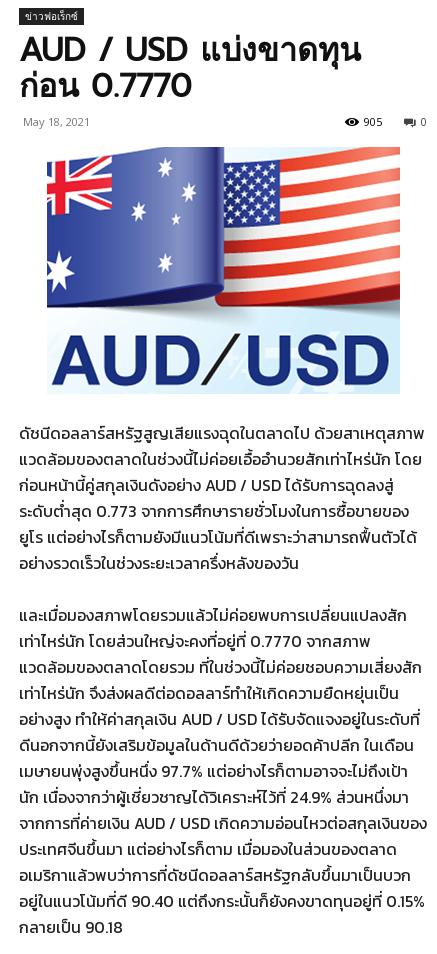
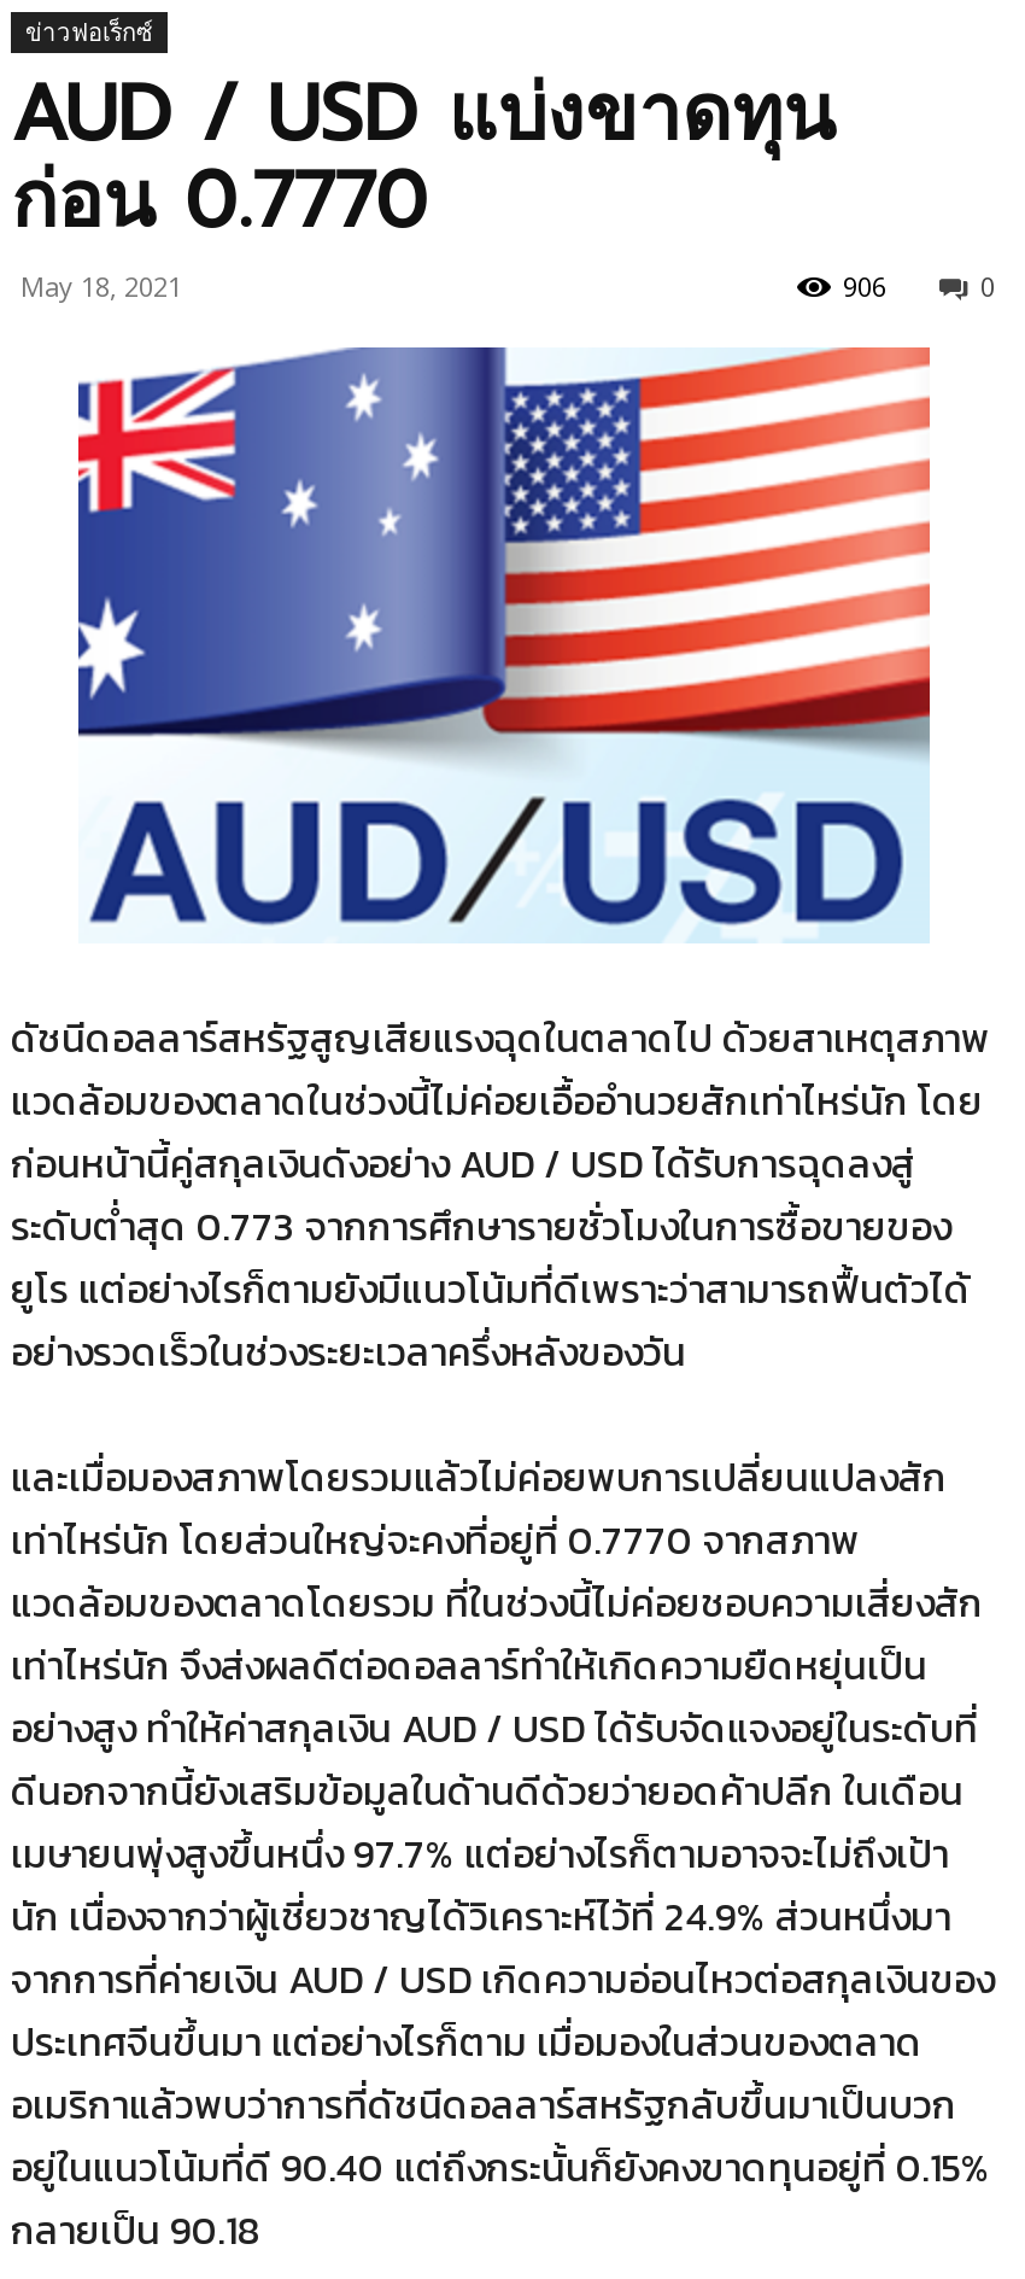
[364,114,382,129] 905 -> [843,268,886,304] 906

